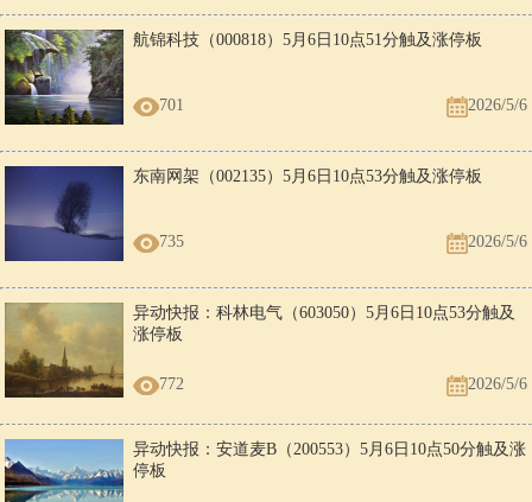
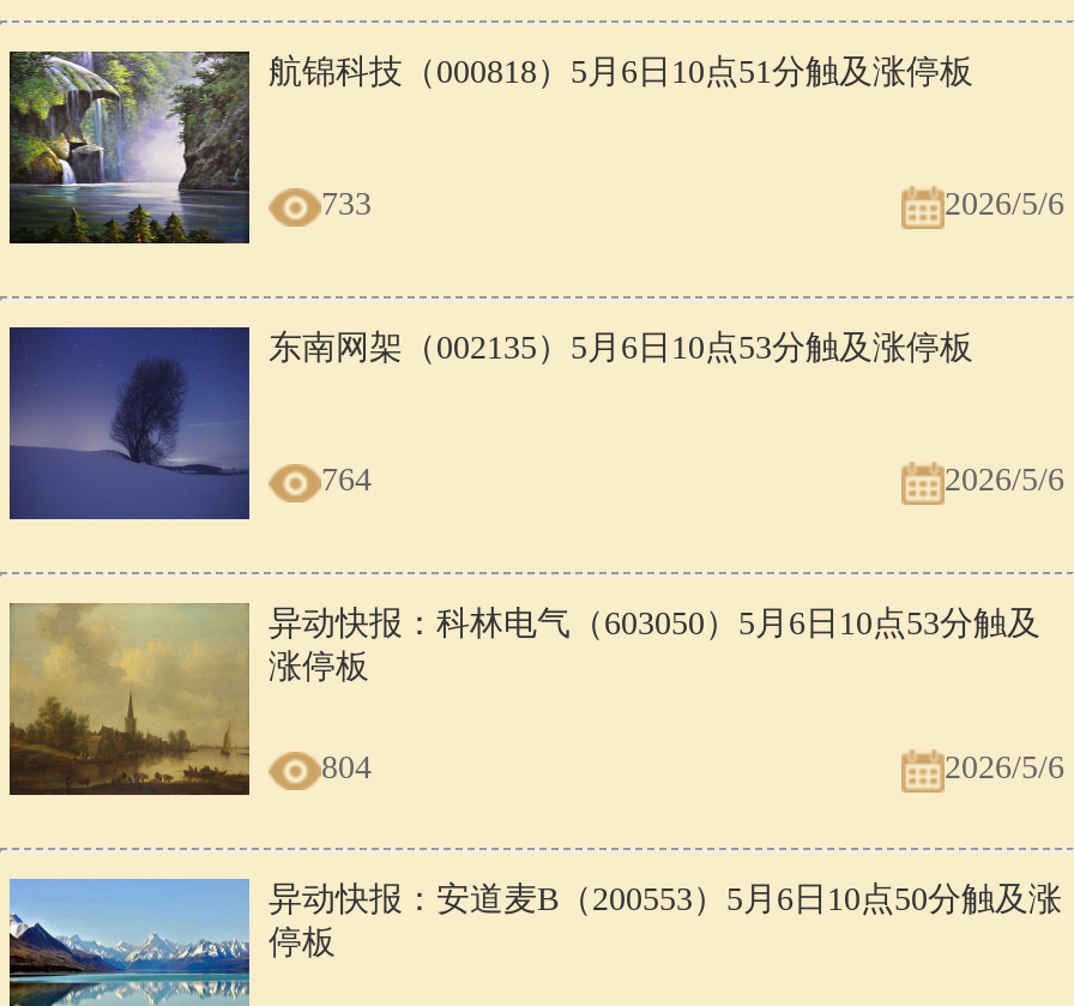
[159,96,184,114] 701 -> [321,186,372,222] 733
[159,233,184,250] 735 -> [321,462,372,498] 764
[159,375,184,393] 772 -> [321,749,372,785] 804

